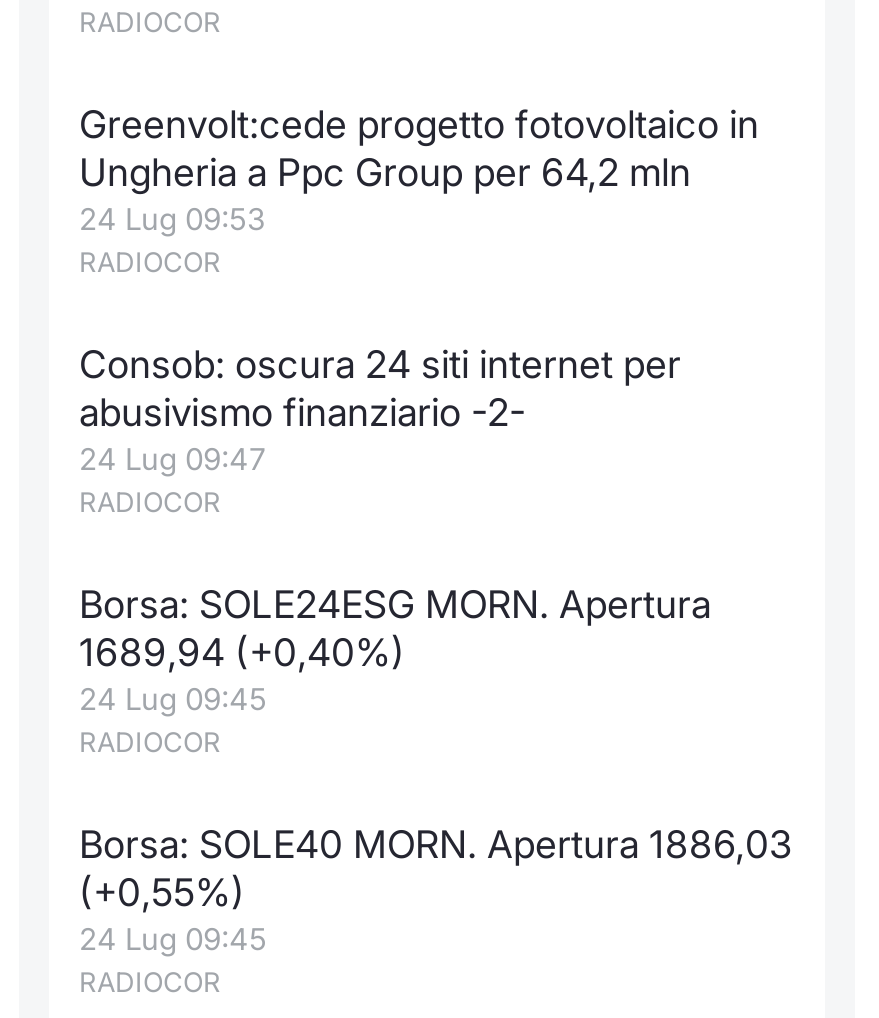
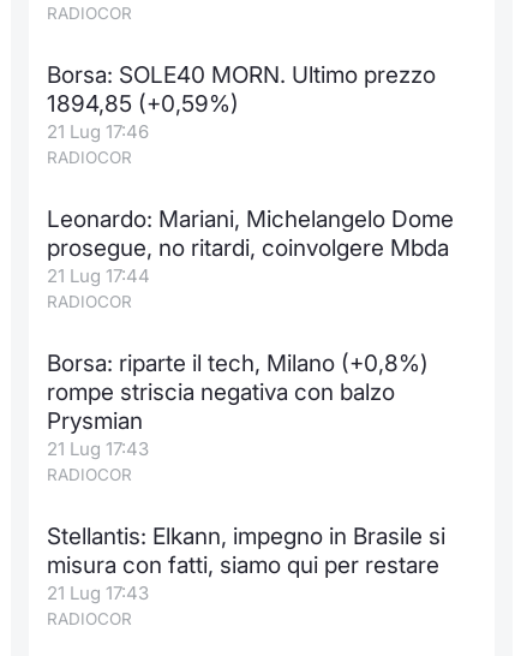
[79,102,759,238] Greenvolt:cede progetto fotovoltaico in | Ungheria a Ppc Group per 64,2 mln | 24 Lug 09:53 -> [47,61,436,143] Borsa: SOLE40 MORN. Ultimo prezzo | 1894,85 (+0,59%) | 21 Lug 17:46
[79,342,681,478] Consob: oscura 24 siti internet per | abusivismo finanziario -2- | 24 Lug 09:47 -> [47,205,454,287] Leonardo: Mariani, Michelangelo Dome | prosegue, no ritardi, coinvolgere Mbda | 21 Lug 17:44
[79,582,711,718] Borsa: SOLE24ESG MORN. Apertura | 1689,94 (+0,40%) | 24 Lug 09:45 -> [47,350,429,460] Borsa: riparte il tech, Milano (+0,8%) | rompe striscia negativa con balzo | Prysmian | 21 Lug 17:43
[79,822,793,958] Borsa: SOLE40 MORN. Apertura 1886,03 | (+0,55%) | 24 Lug 09:45 -> [47,523,445,604] Stellantis: Elkann, impegno in Brasile si | misura con fatti, siamo qui per restare | 21 Lug 17:43

